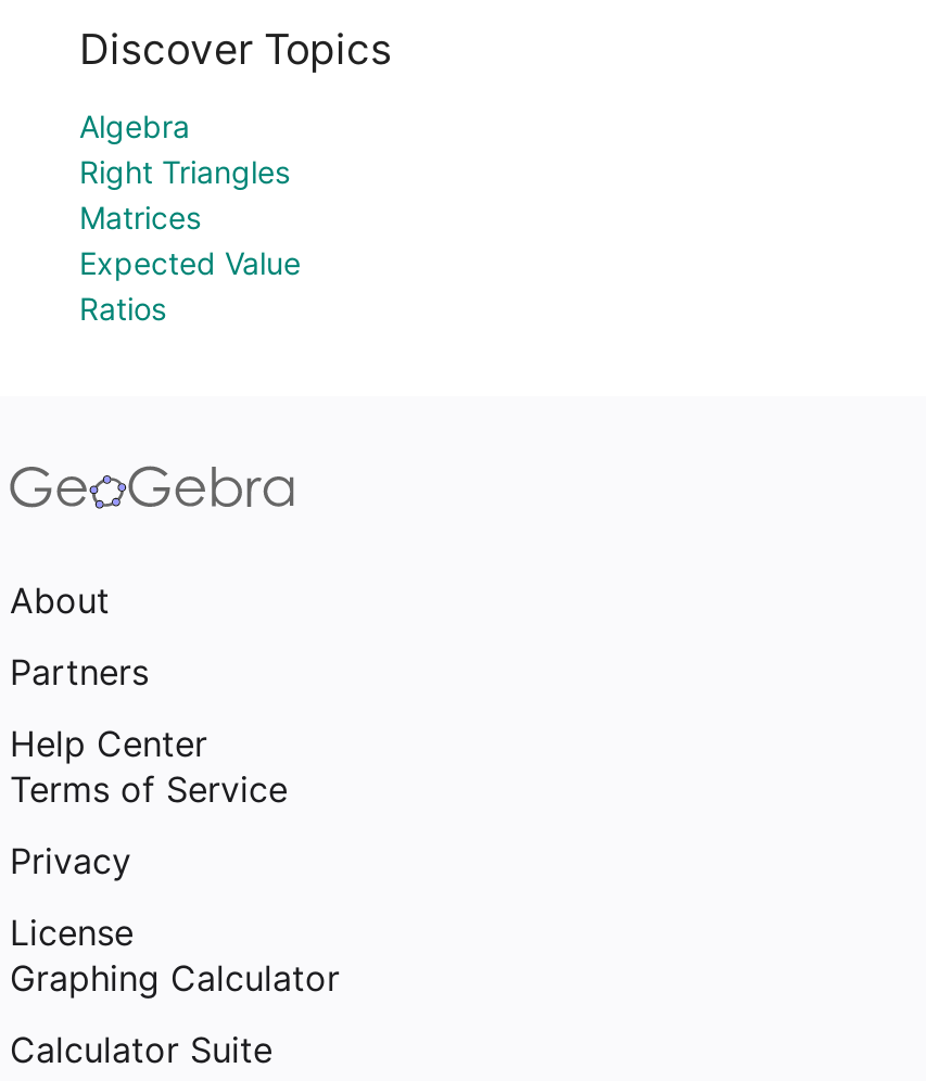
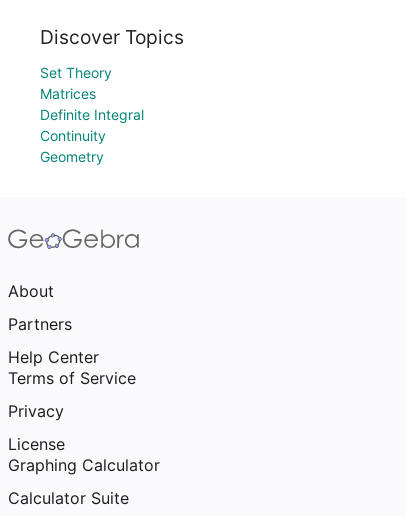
[79,107,290,190] Algebra | Right Triangles -> [40,64,112,81] Set Theory
moved [79,199,201,236] -> [40,85,96,102]: Matrices
[79,244,301,327] Expected Value | Ratios -> [40,106,144,165] Definite Integral | Continuity | Geometry

